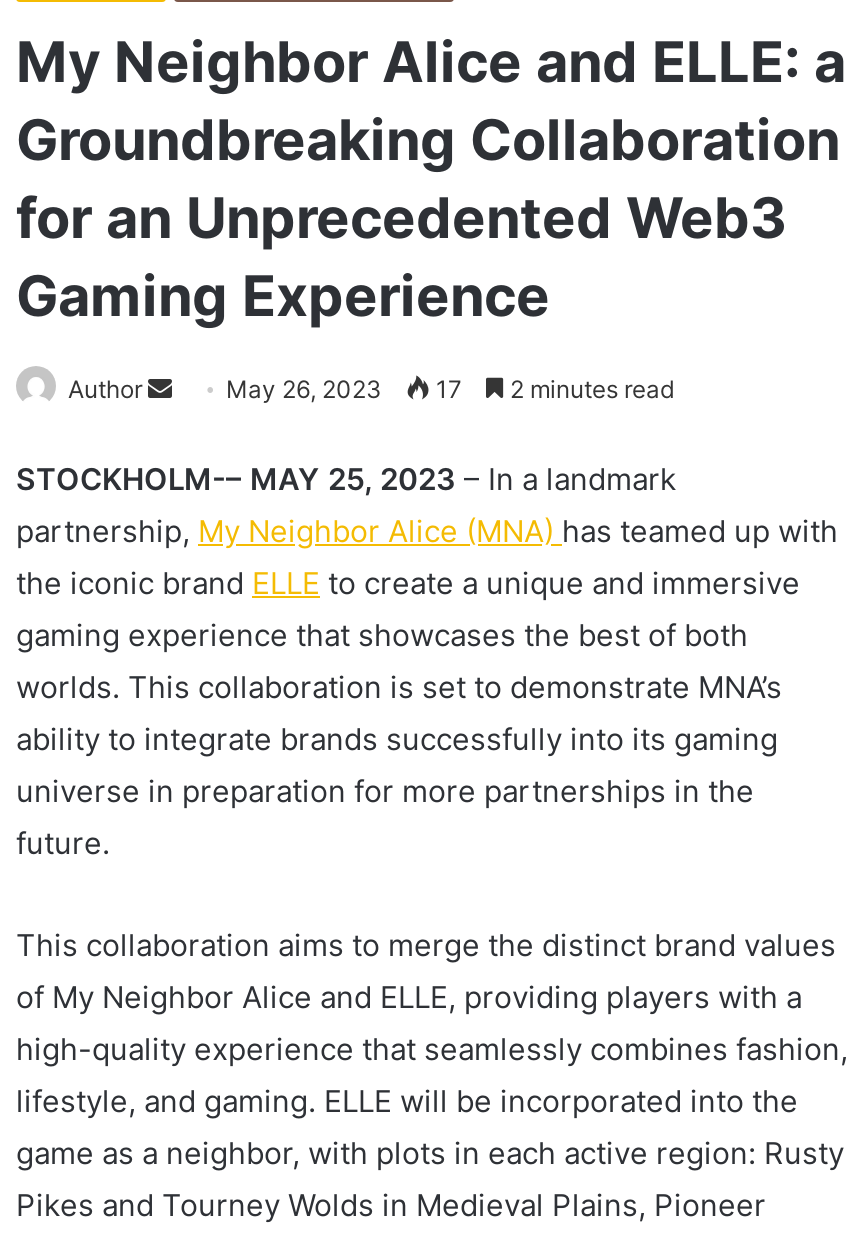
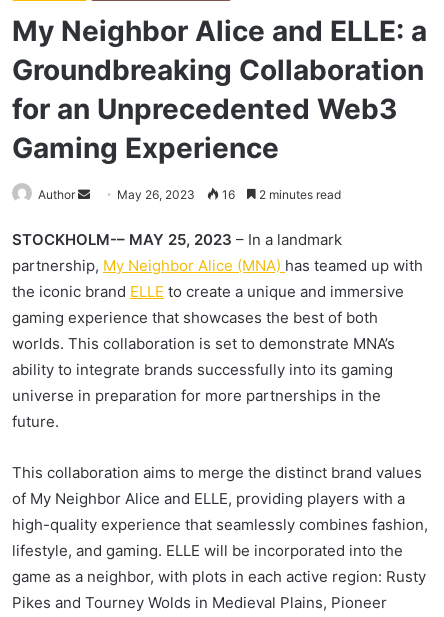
[430,374,462,404] 17 -> [219,187,235,202] 16

